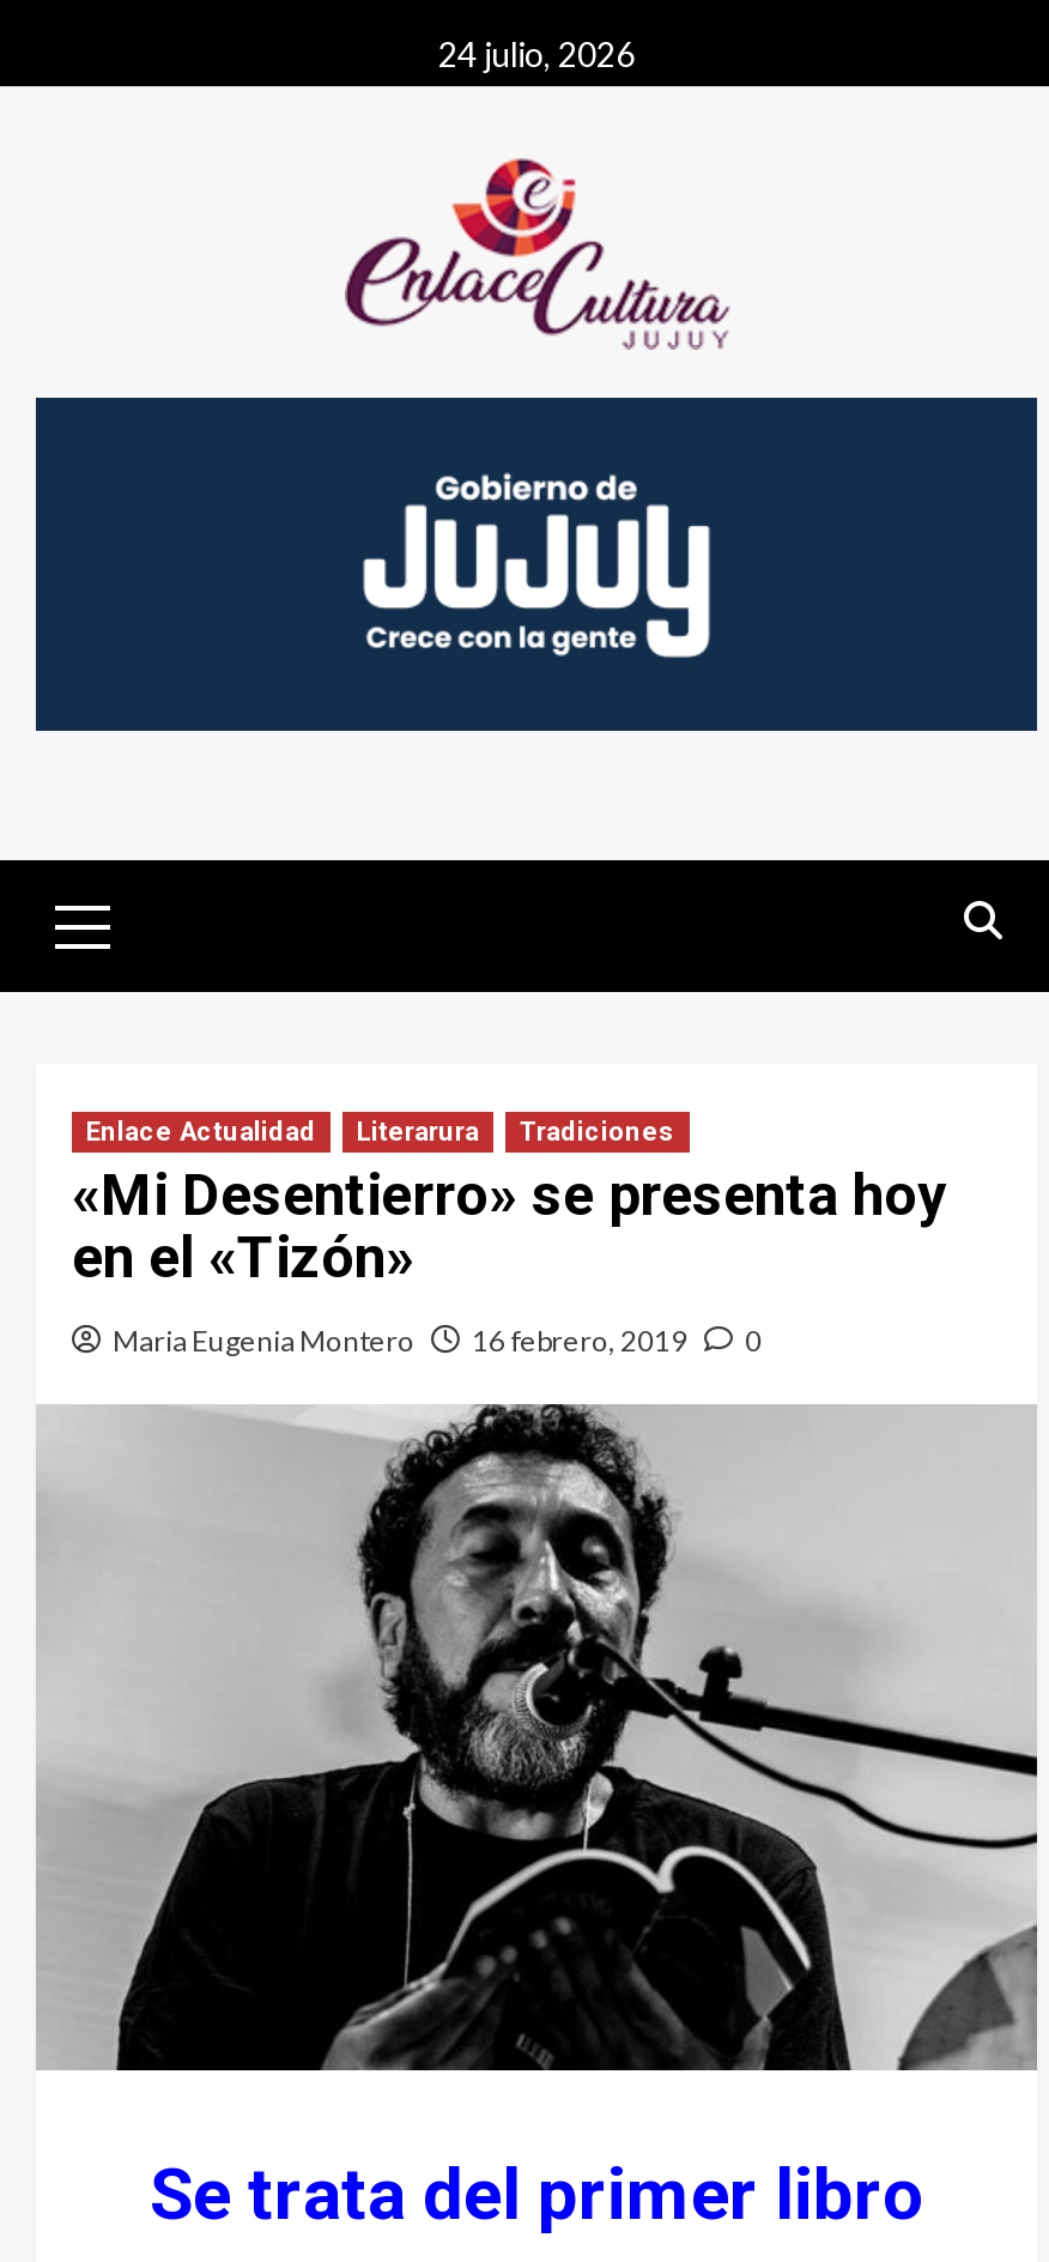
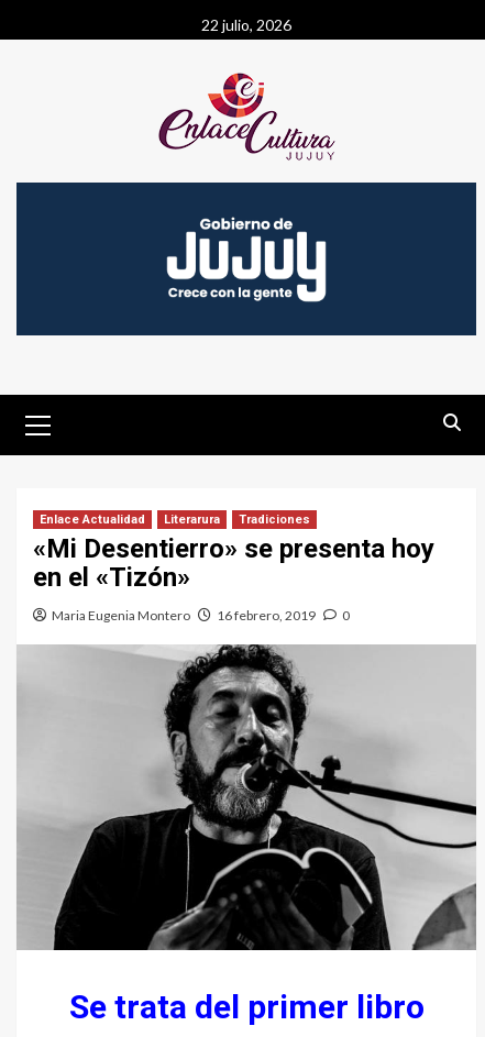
[438,34,635,74] 24 julio, 2026 -> [201,15,291,34] 22 julio, 2026

